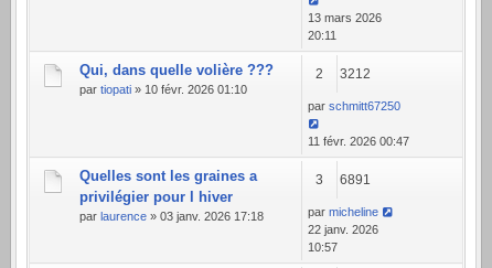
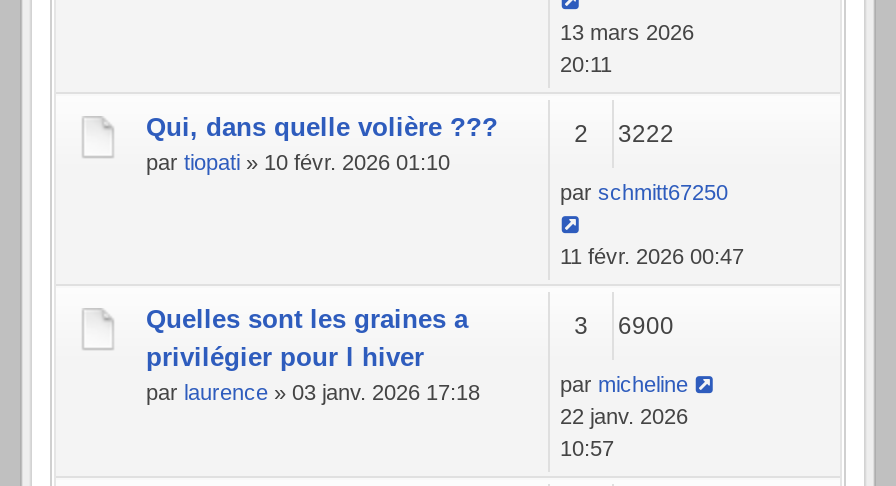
[316,66,371,82] 2 3212 -> [574,120,674,148] 2 3222
[316,172,371,188] 3 6891 -> [574,312,674,340] 3 6900

